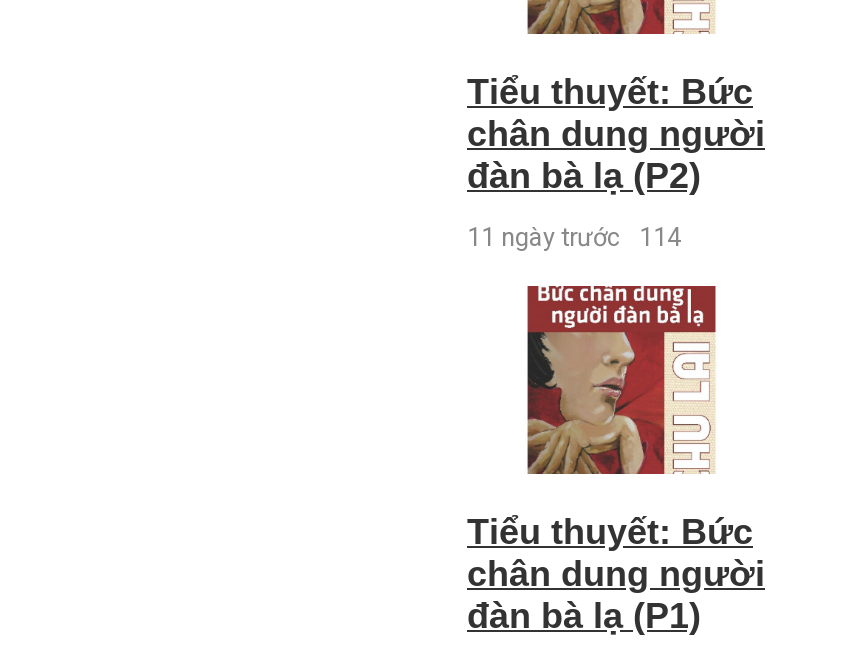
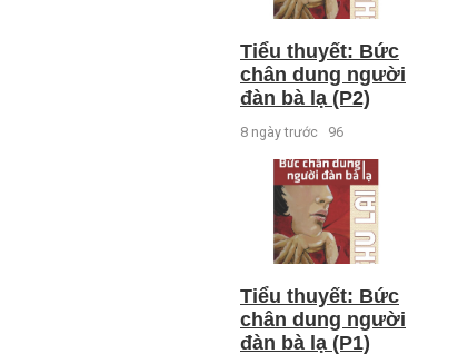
[467,221,681,251] 11 ngày trước 114 -> [240,123,343,140] 8 ngày trước 96

